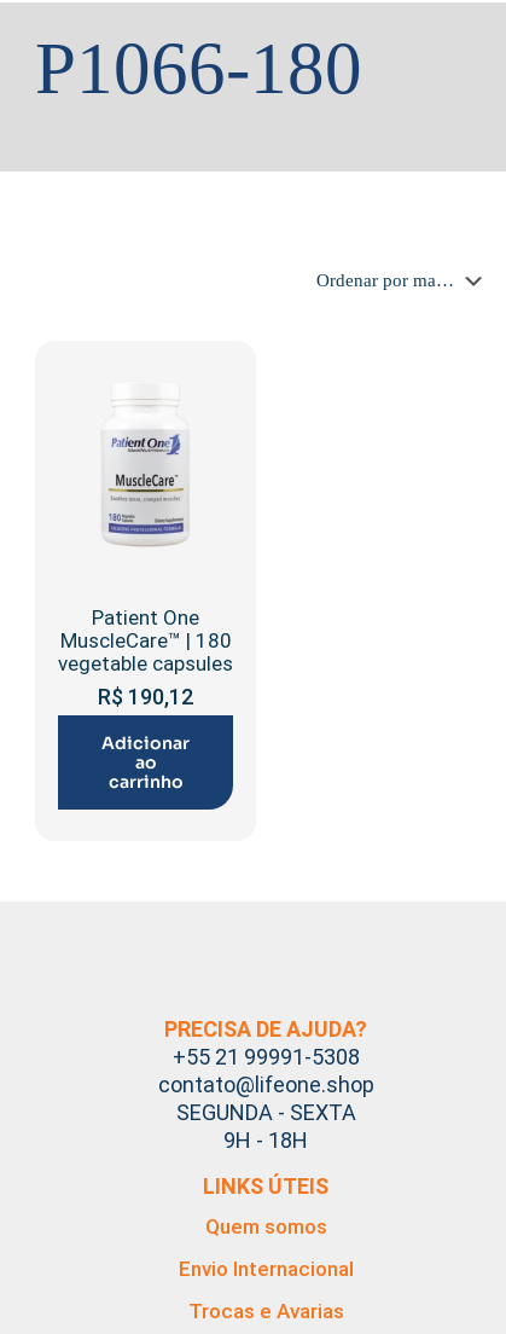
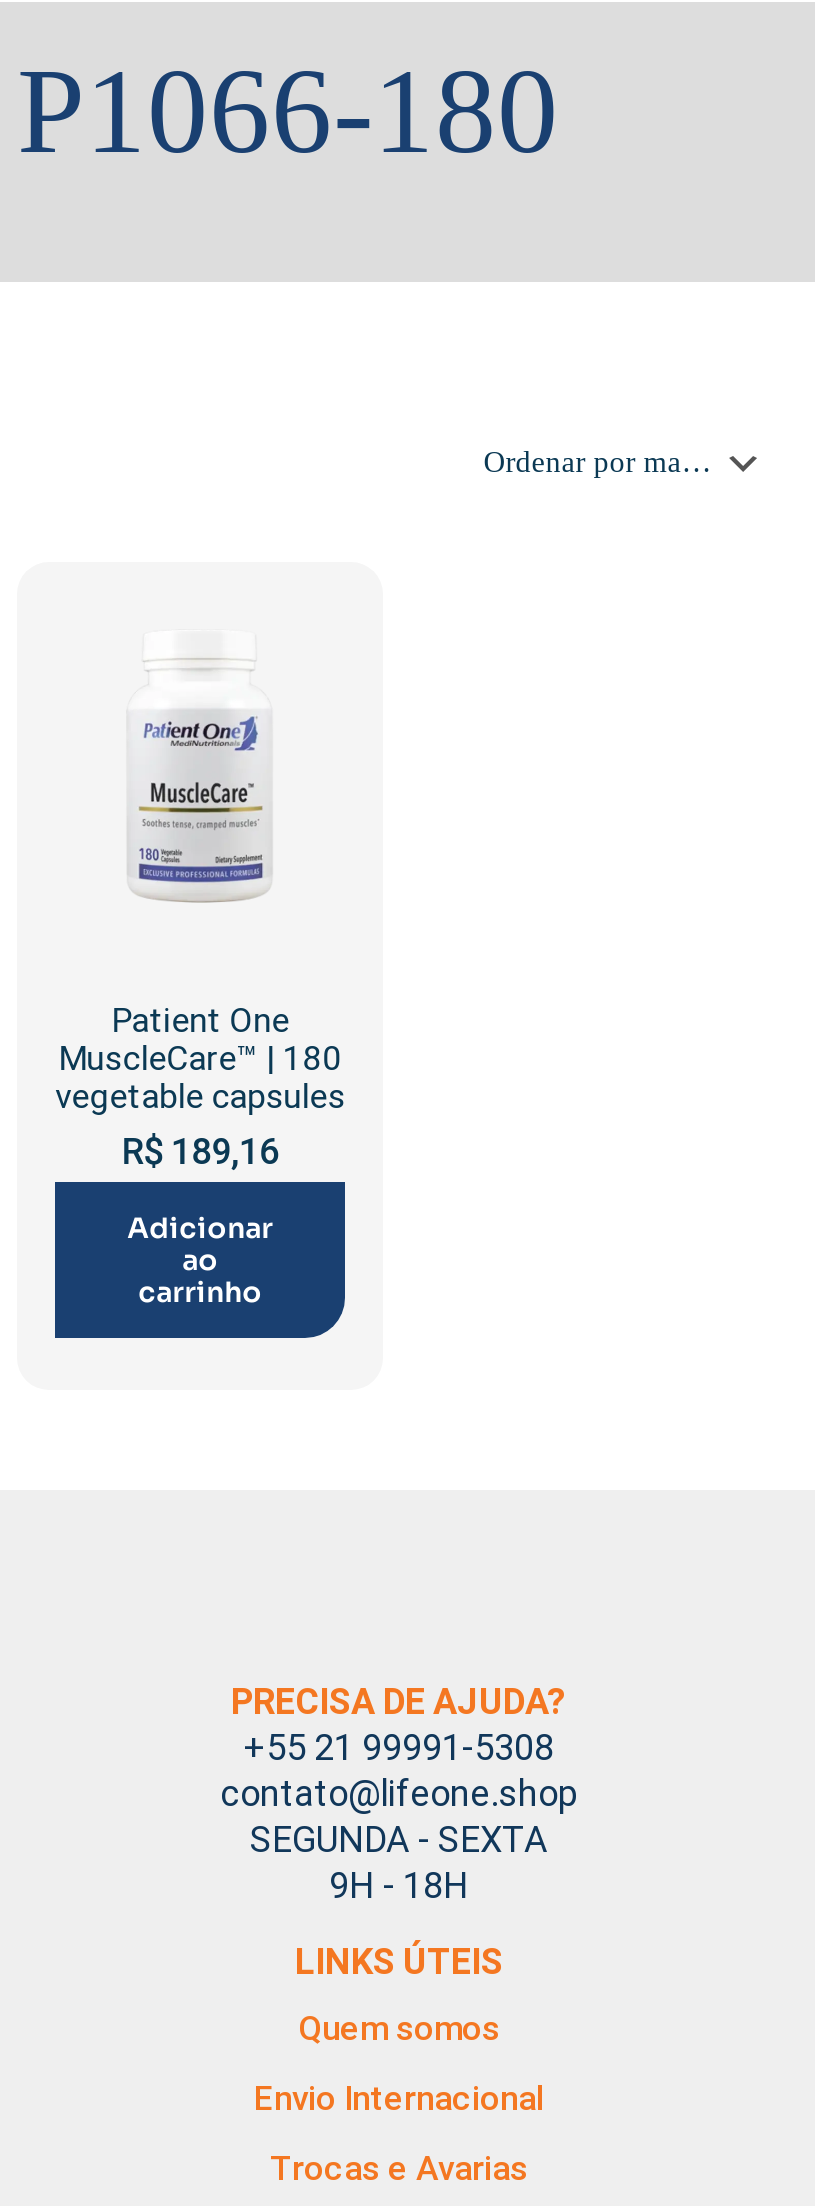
[98,684,193,709] R$190,12 -> [121,1130,279,1172] R$189,16

